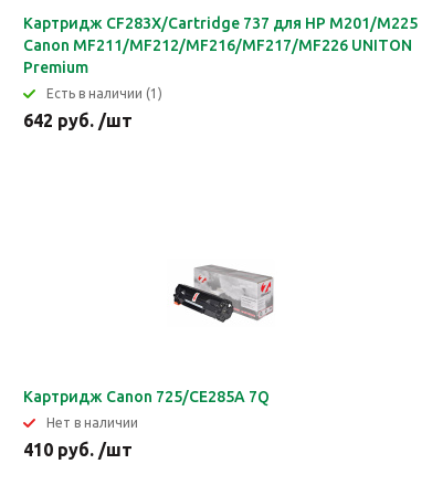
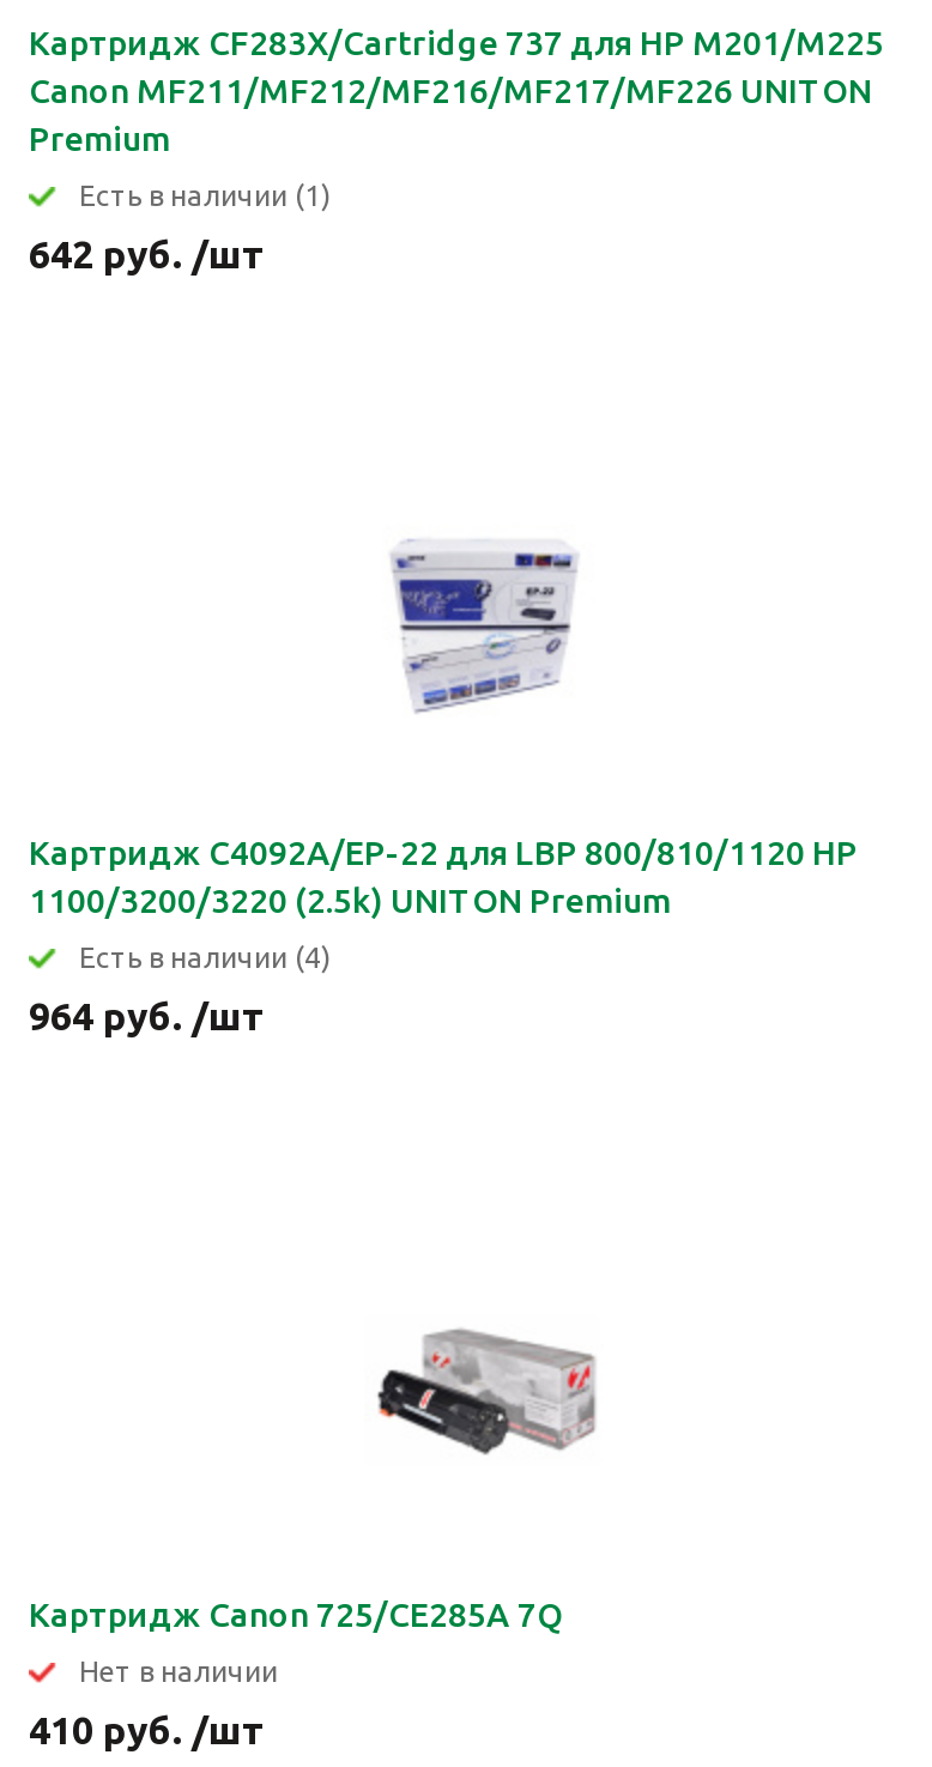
none -> [29,834,858,1037] Картридж C4092A/EP-22 для LBP 800/810/1120 HP | 1100/3200/3220 (2.5k) UNITON Premium | Eсть в наличии (4) | 964 руб. /шт
none -> [391,539,580,714] [image]
moved [172,265,274,324] -> [376,1327,599,1457]: [image]

